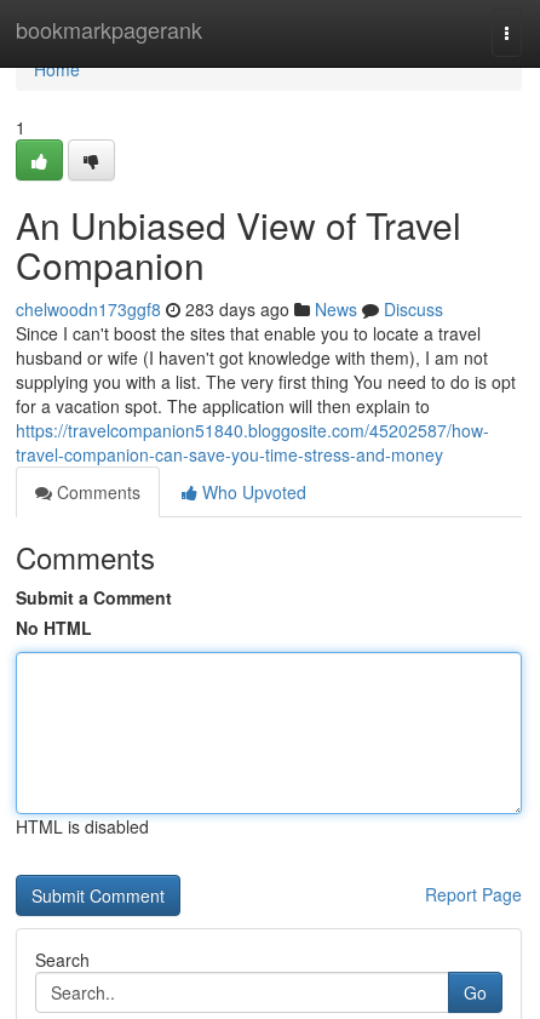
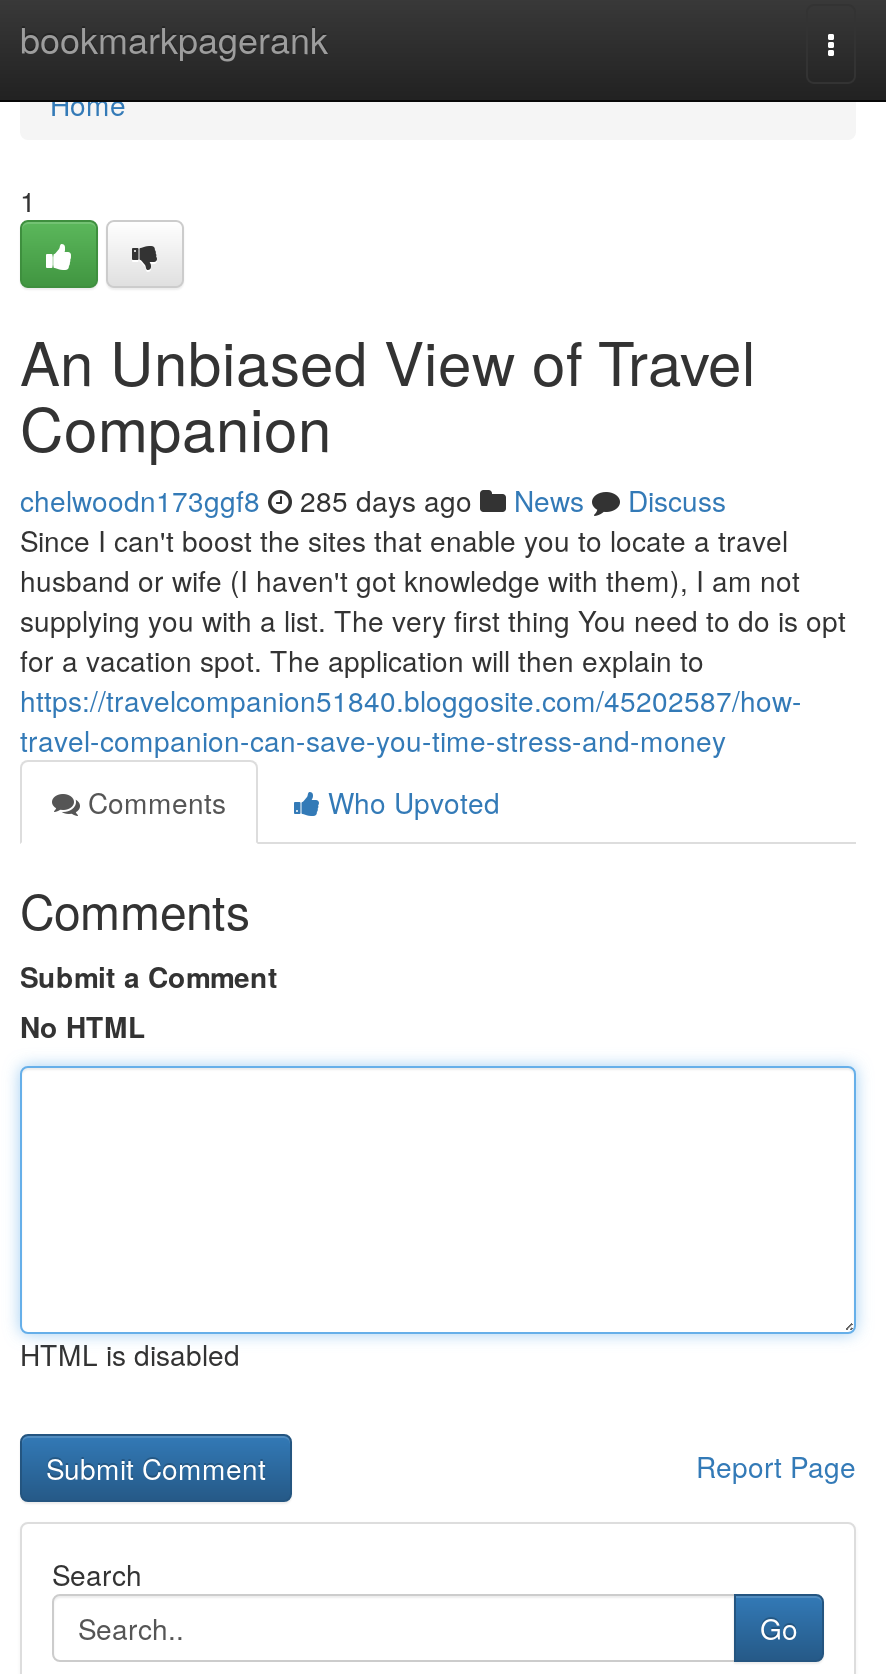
[16,297,443,321] chelwoodn173ggf8 283 days ago News Discuss -> [20,480,726,520] chelwoodn173ggf8 285 days ago News Discuss

